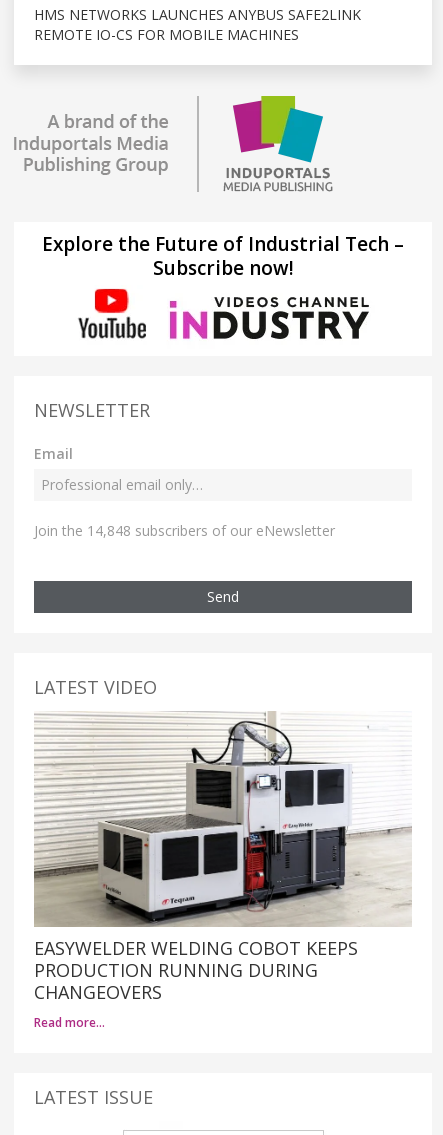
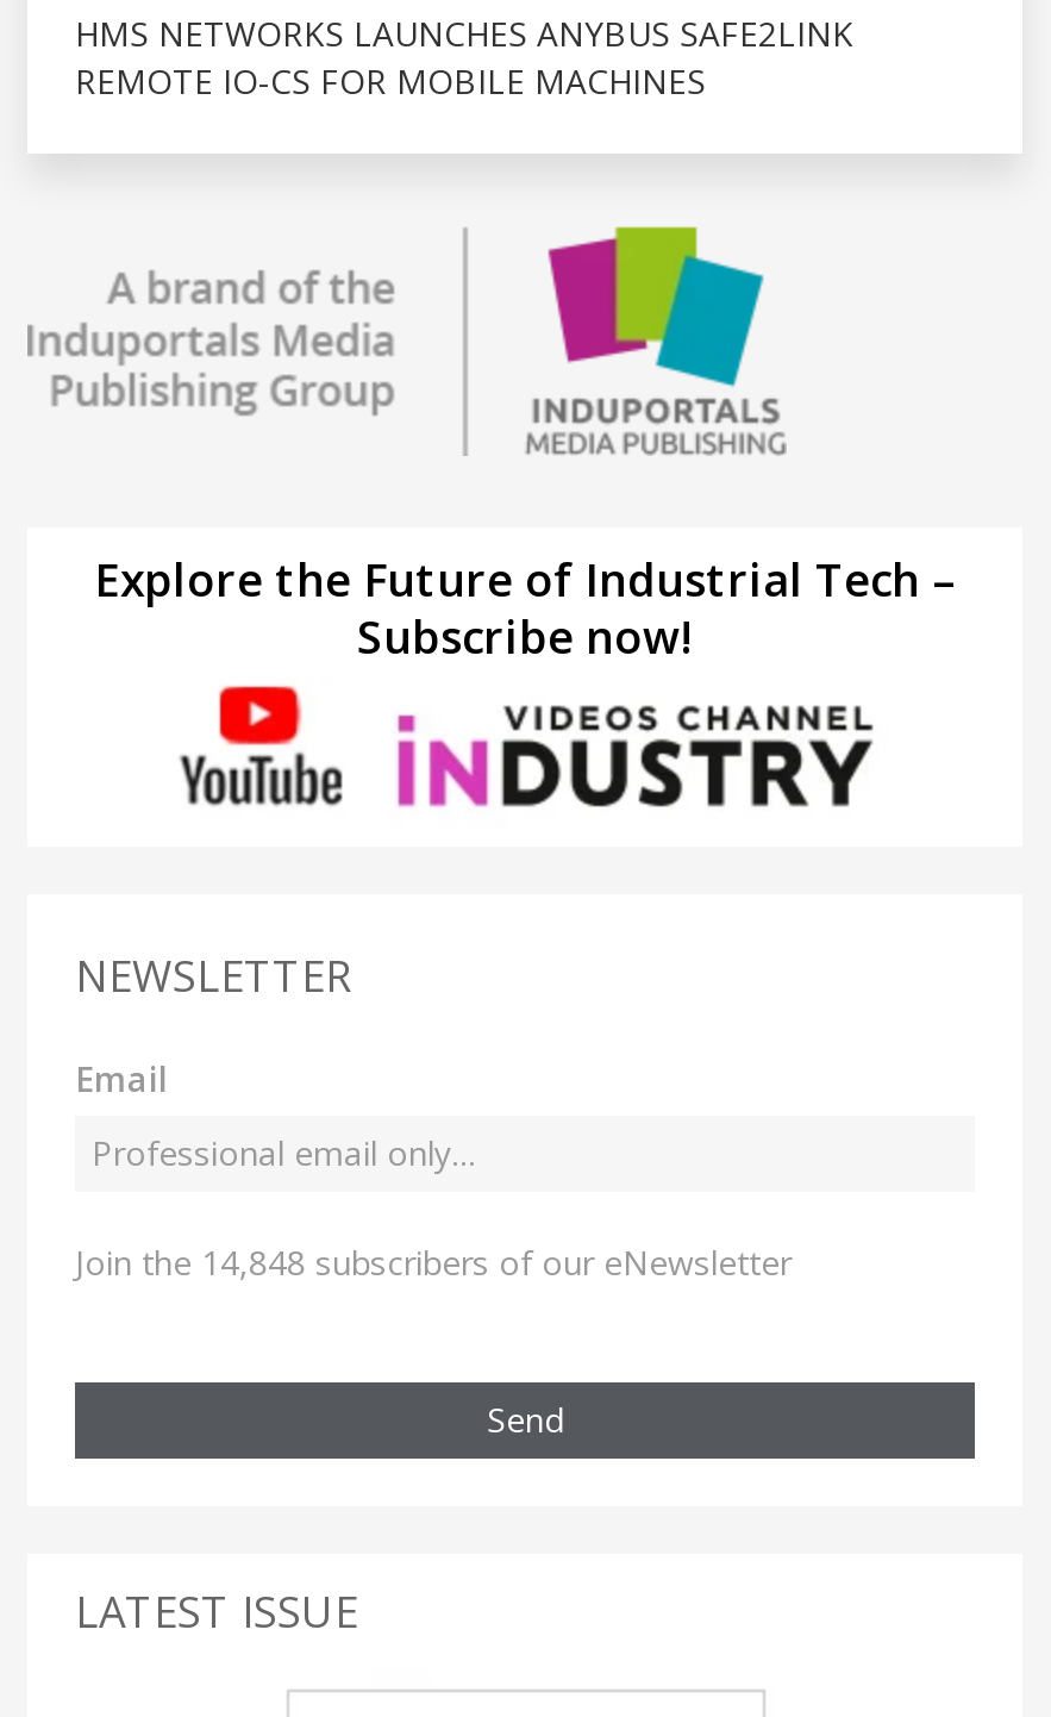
[34,675,157,699] LATEST VIDEO -> none
[33,712,412,1031] [image] | EASYWELDER WELDING COBOT KEEPS | PRODUCTION RUNNING DURING | CHANGEOVERS | Read more… -> none

